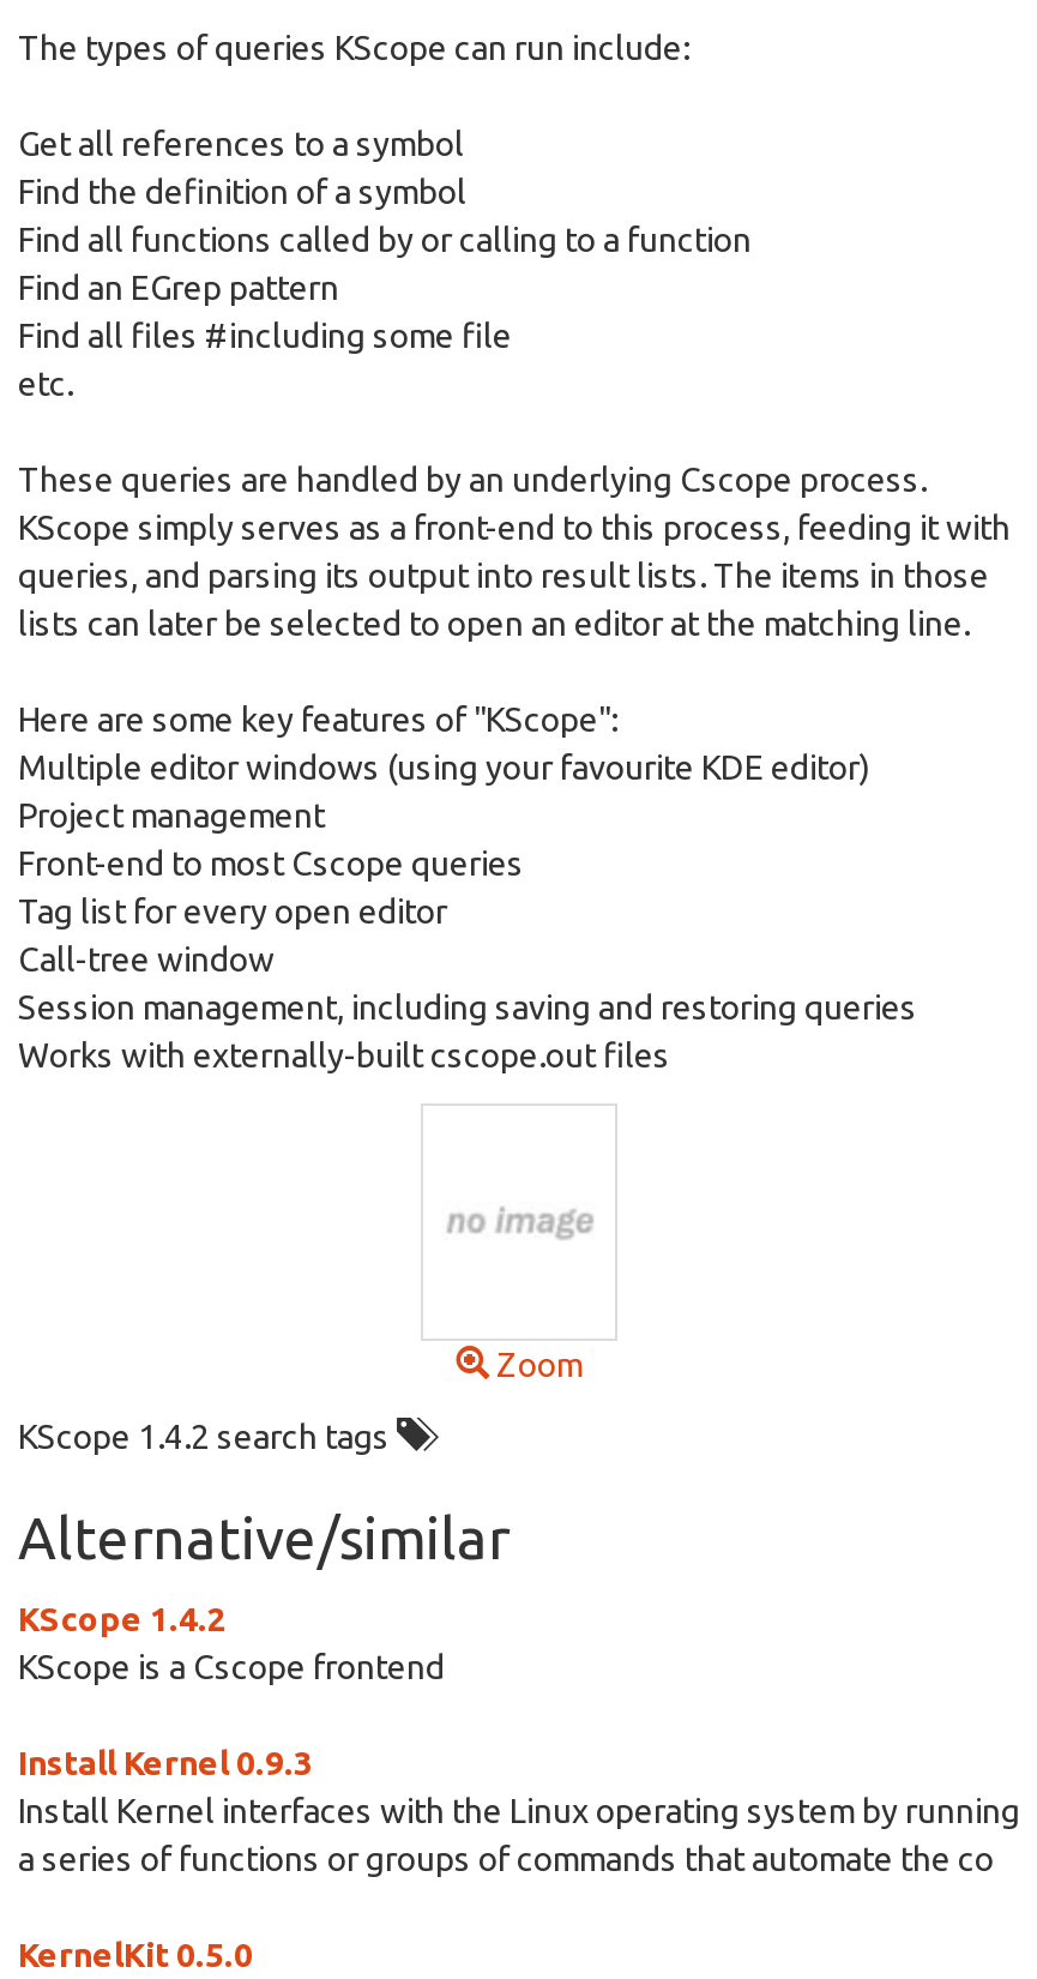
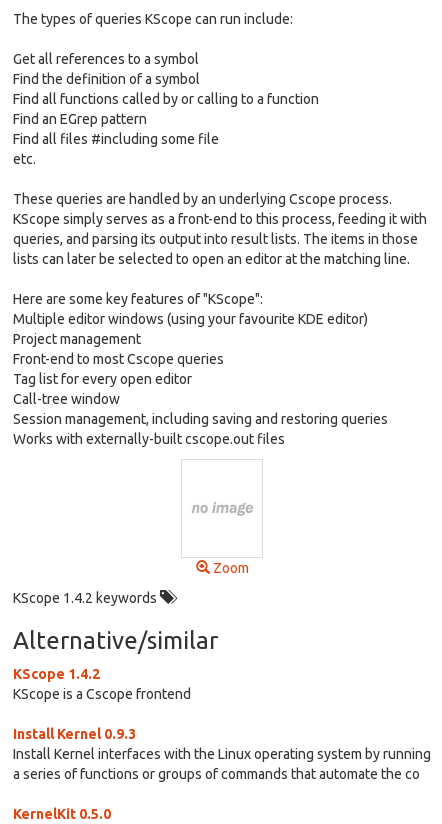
[18,1418,397,1456] KScope 1.4.2 search tags -> [13,590,160,606] KScope 1.4.2 keywords

